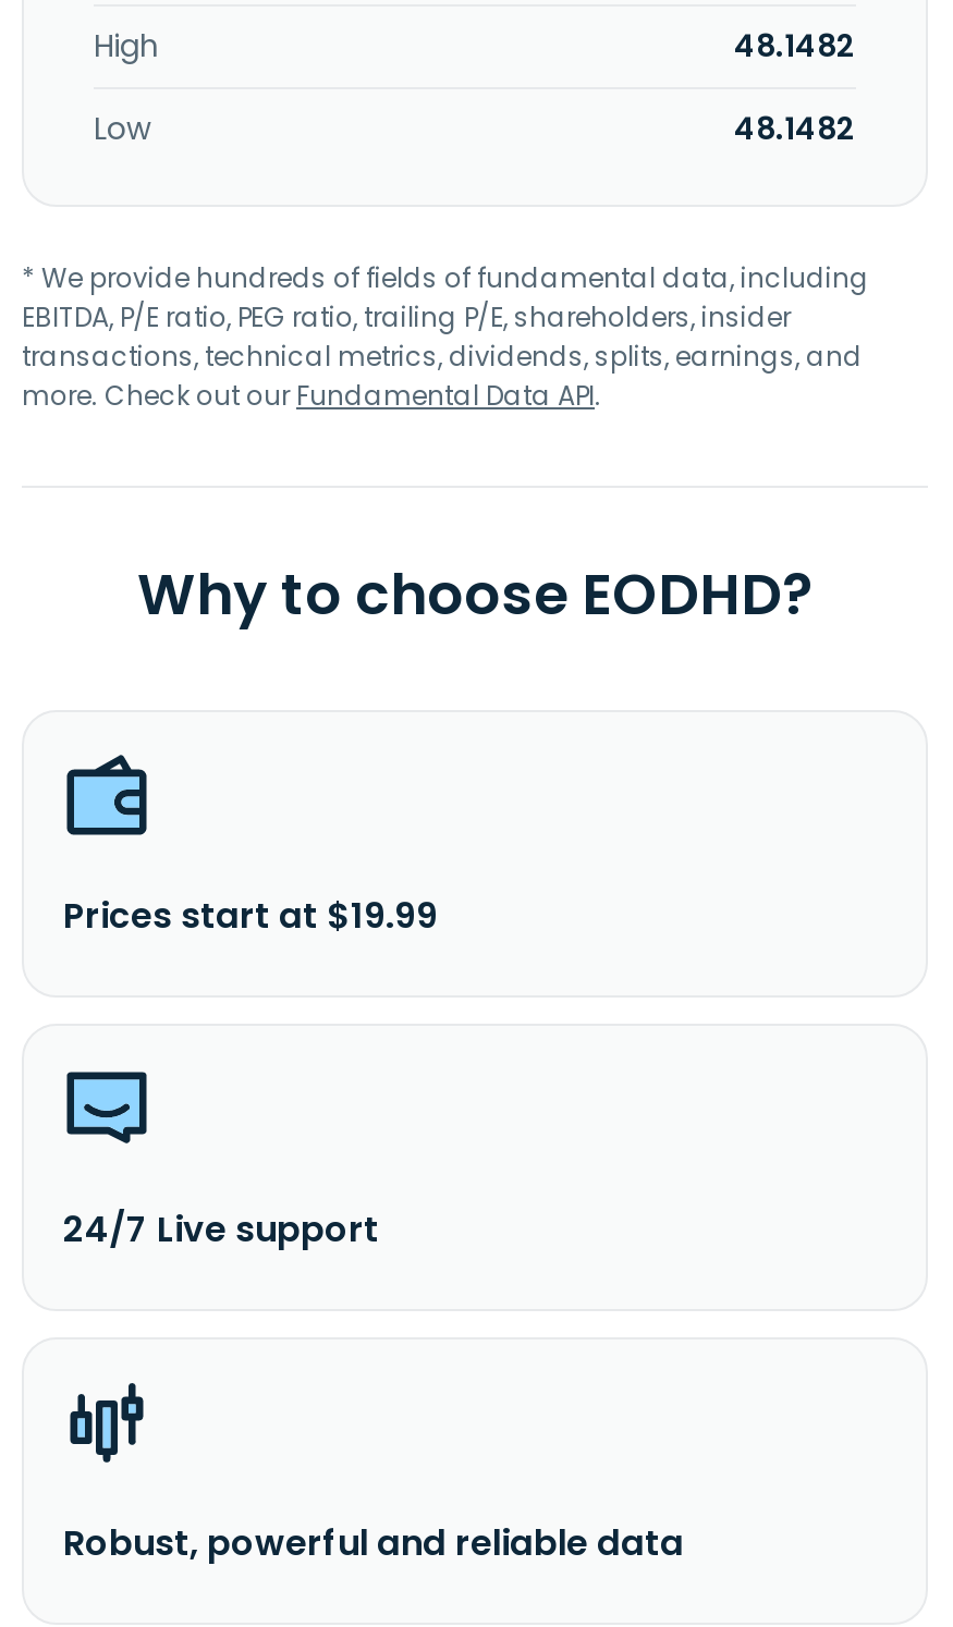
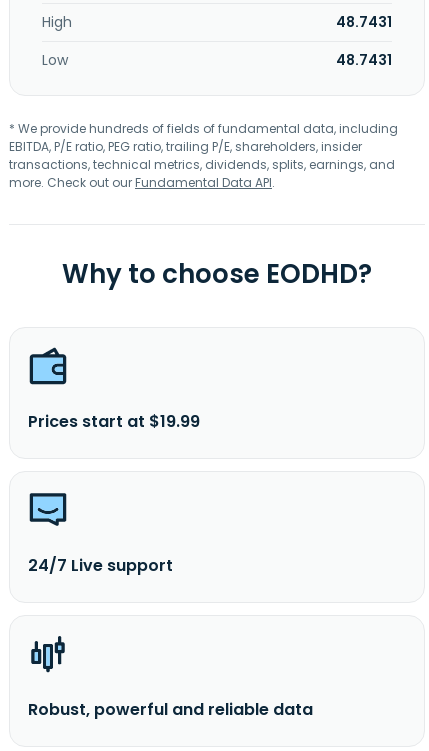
[734,24,856,68] 48.1482 -> [336,12,392,32] 48.7431
[734,107,856,150] 48.1482 -> [336,50,392,70] 48.7431

